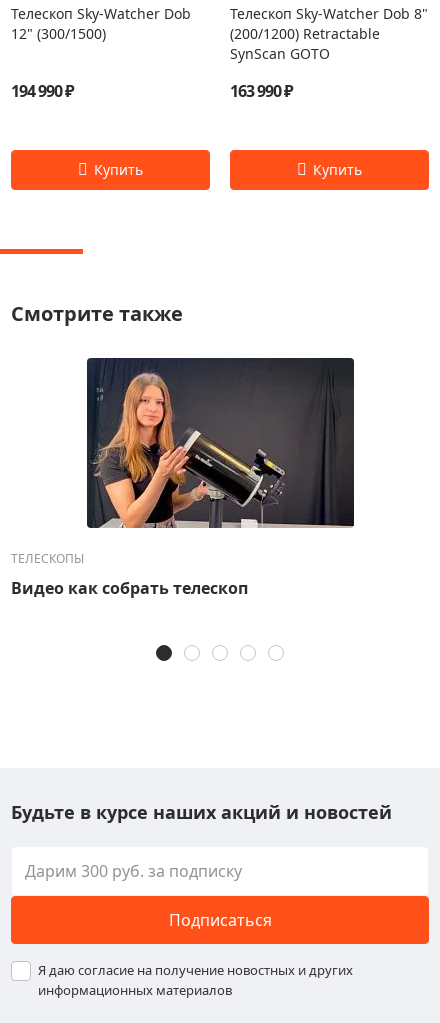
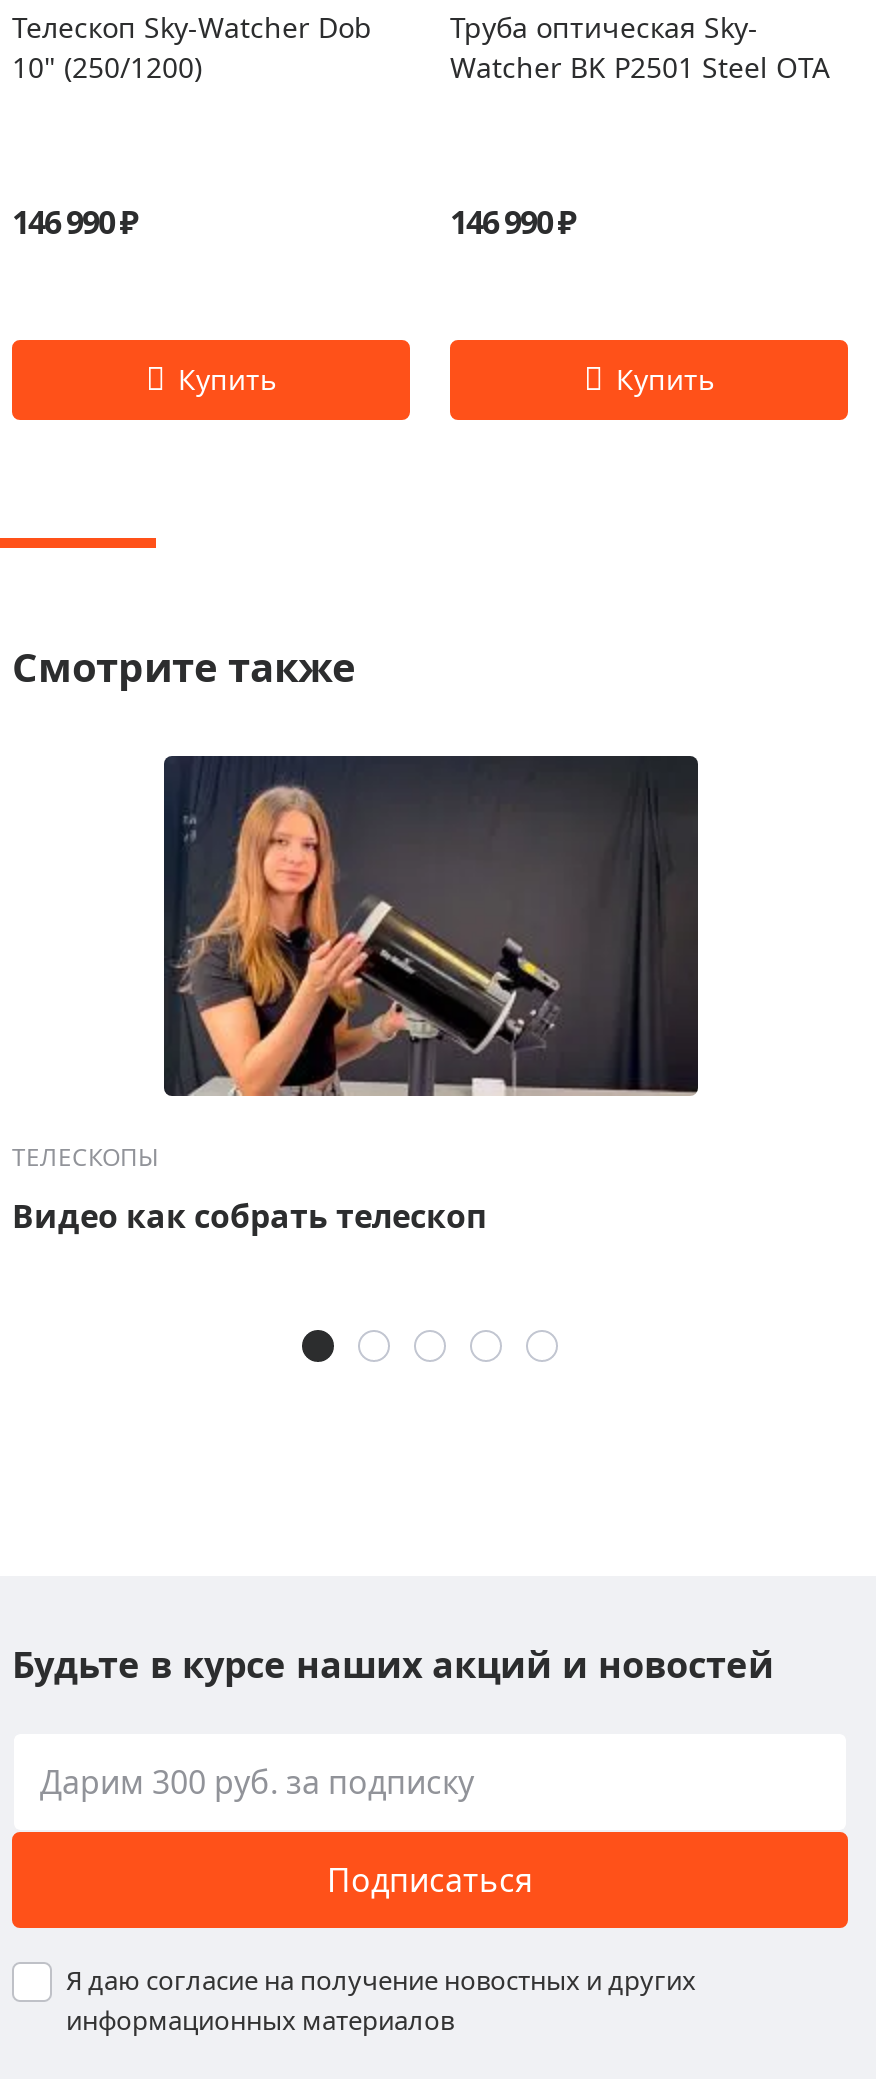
[230,4,428,63] Телескоп Sky-Watcher Dob 8" | (200/1200) Retractable | SynScan GOTO -> [450,8,830,86] Труба оптическая Sky- | Watcher BK P2501 Steel OTA
[11,24,106,43] 12" (300/1500) -> [12,48,202,86] 10" (250/1200)
[11,80,74,102] 194 990 ₽ -> [12,200,138,244] 146 990 ₽
[230,80,293,102] 163 990 ₽ -> [450,200,576,244] 146 990 ₽

